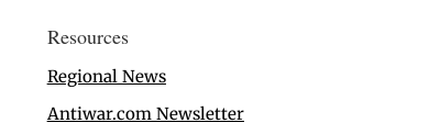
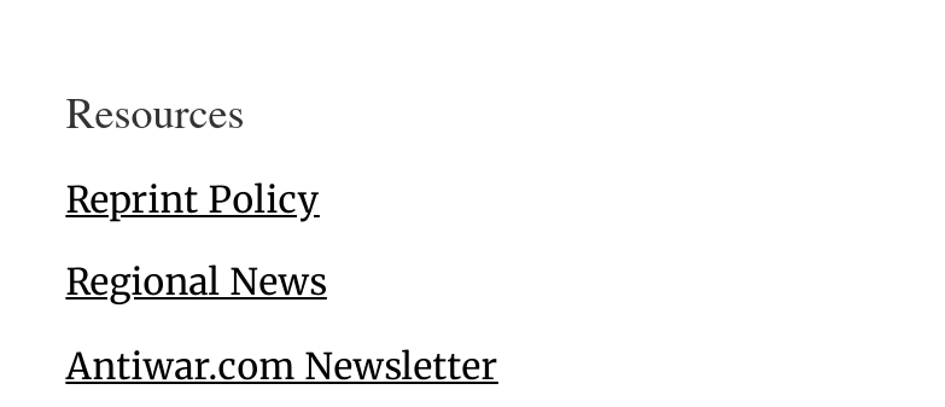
none -> [66,175,319,221] Reprint Policy

